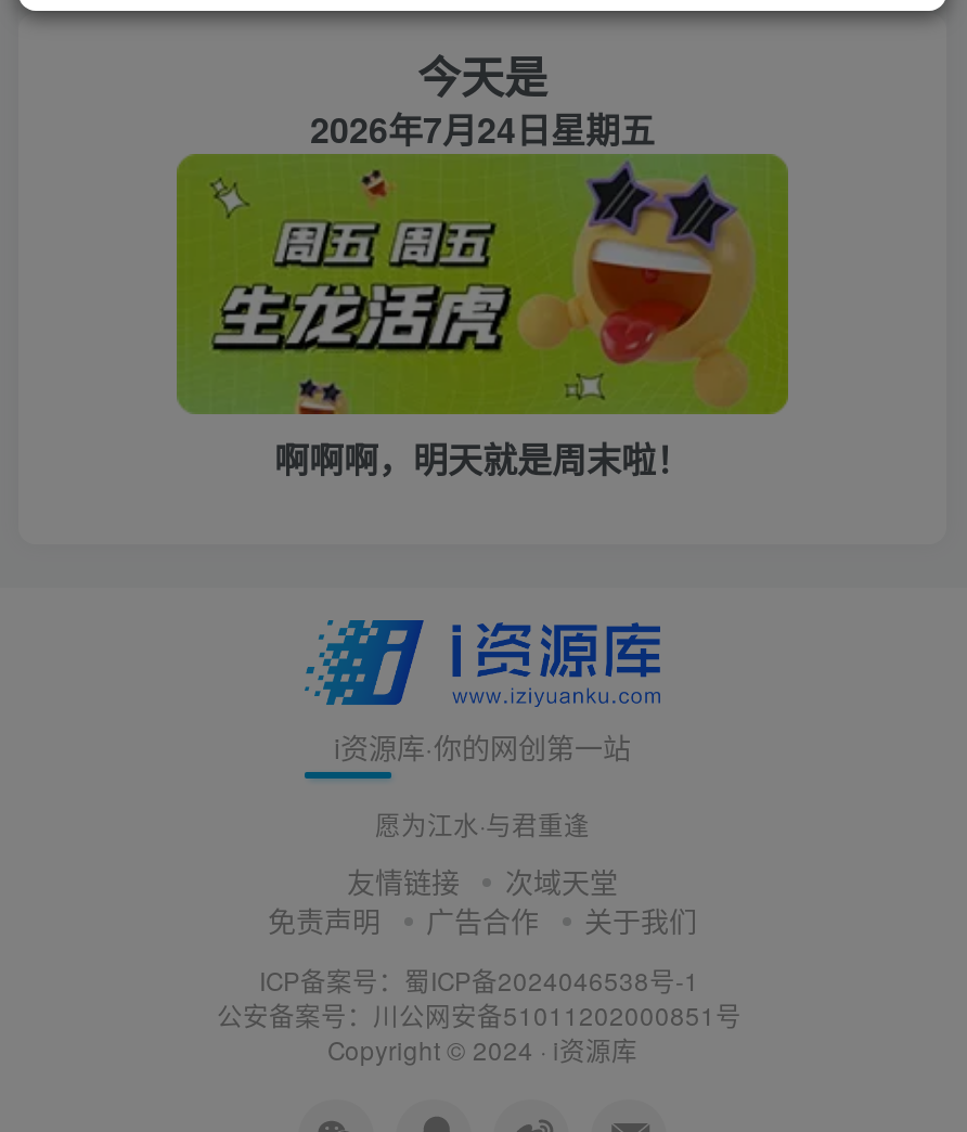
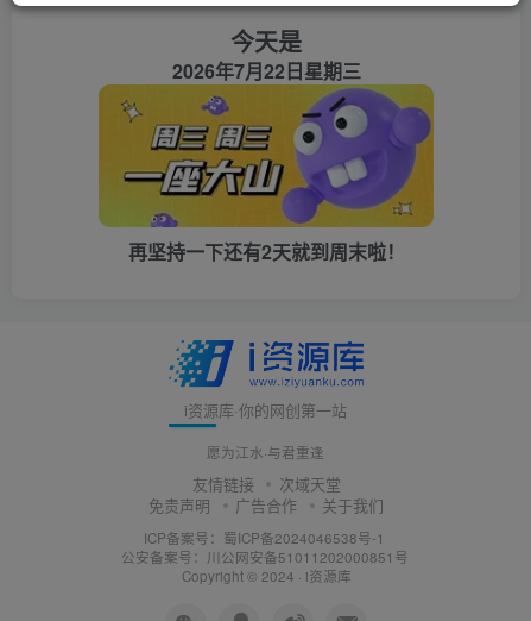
[310,103,655,153] 2026年7月24日星期五 -> [172,57,361,84] 2026年7月22日星期三
[179,158,786,483] [image] | 啊啊啊，明天就是周末啦！ -> [101,87,431,265] [image] | 再坚持一下还有2天就到周末啦！

